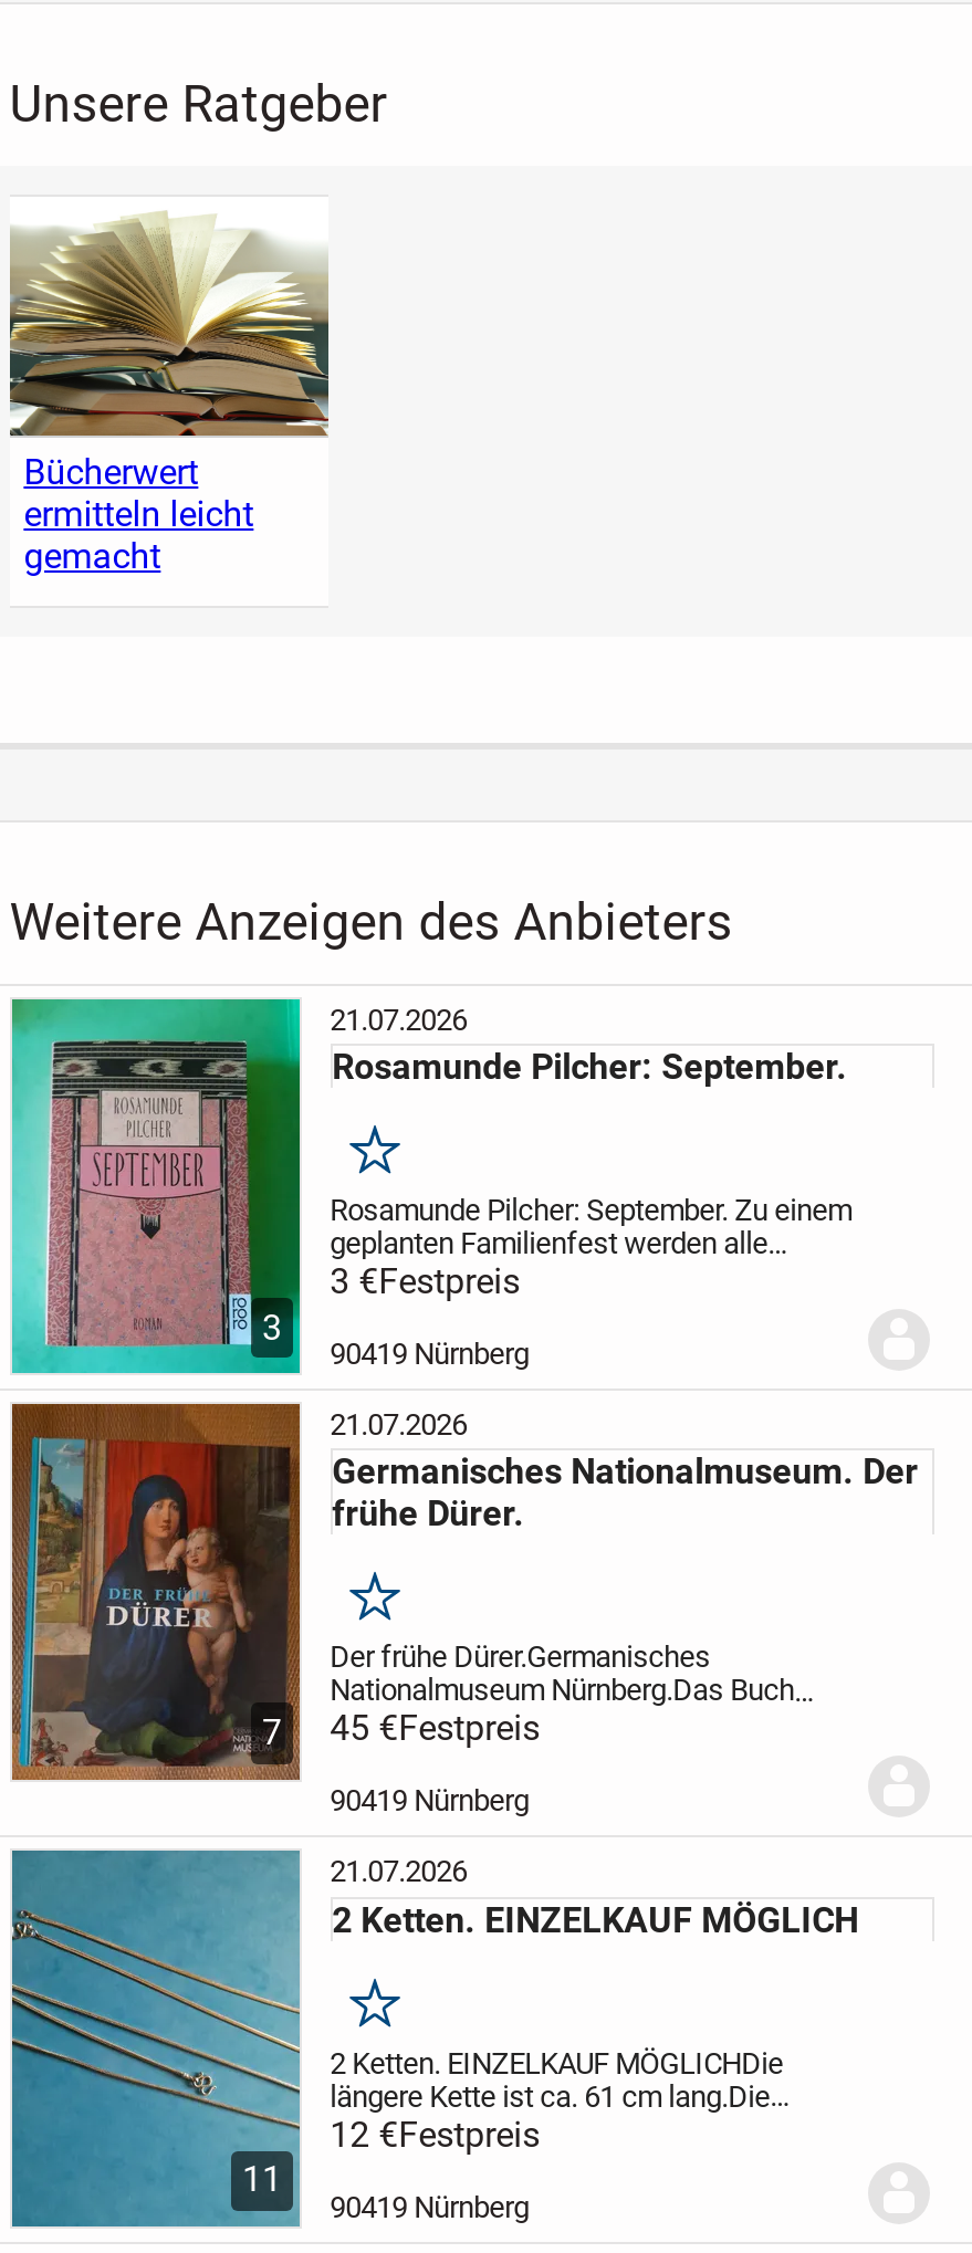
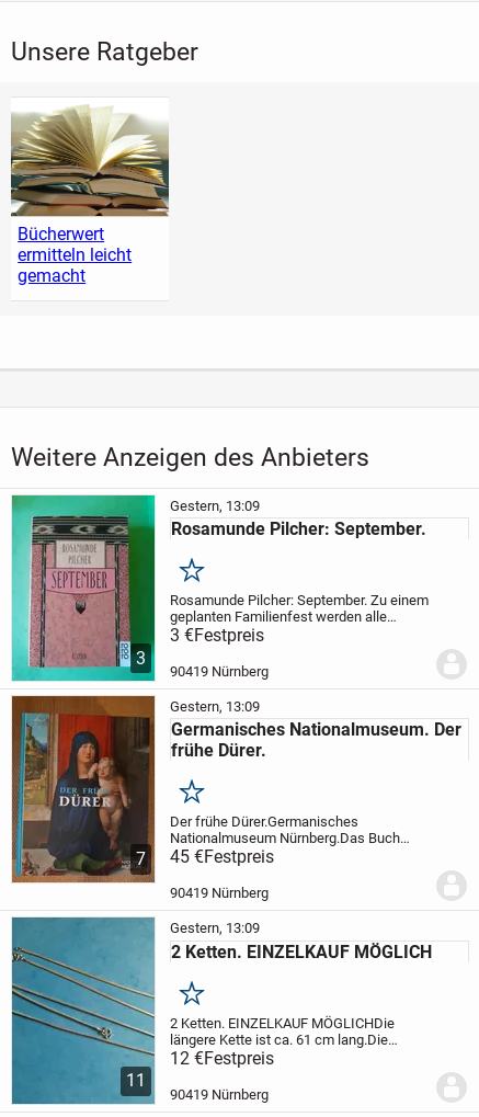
[330,1004,467,1037] 21.07.2026 -> [169,498,259,514] Gestern, 13:09
[330,1409,467,1442] 21.07.2026 -> [169,698,259,715] Gestern, 13:09
[330,1856,467,1889] 21.07.2026 -> [169,920,259,936] Gestern, 13:09

